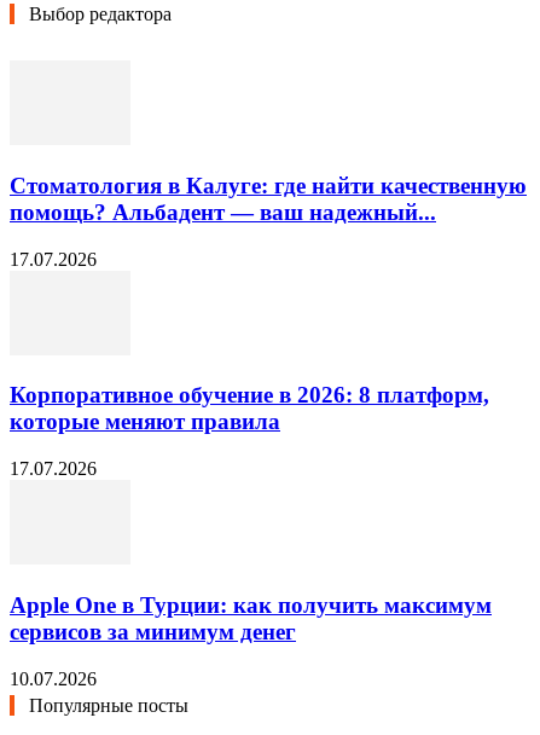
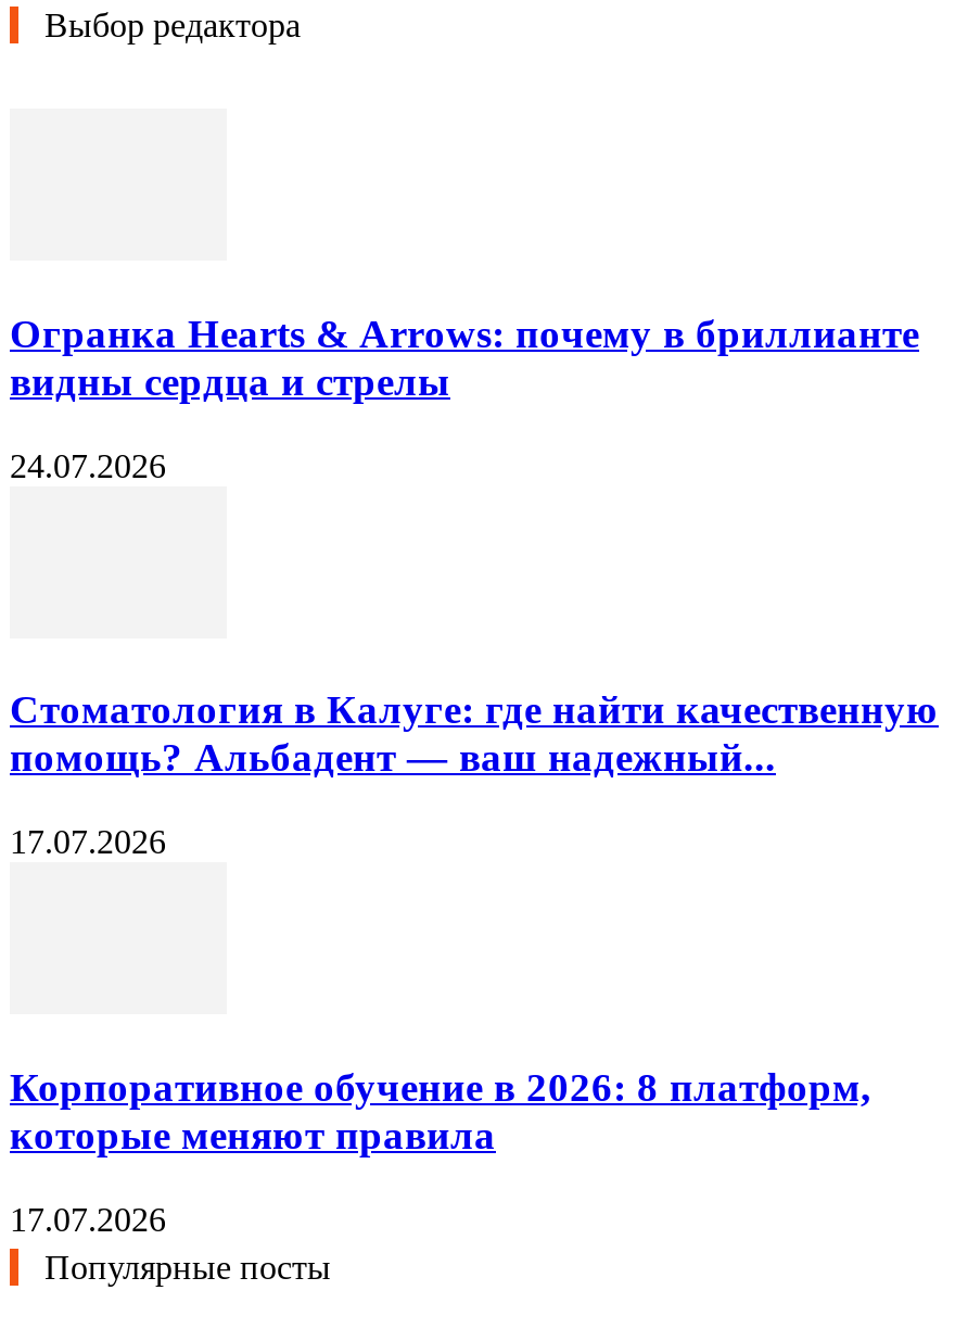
none -> [10,311,919,484] Огранка Hearts & Arrows: почему в бриллианте | видны сердца и стрелы | 24.07.2026
moved [10,173,527,479] -> [10,687,939,1237]: Стоматология в Калуге: где найти качественную | помощь? Альбадент — ваш надежный... | 17.07.2026 | Корпоративное обучение в 2026: 8 платформ, | которые меняют правила | 17.07.2026
[10,592,492,689] Apple One в Турции: как получить максимум | сервисов за минимум денег | 10.07.2026 -> none

